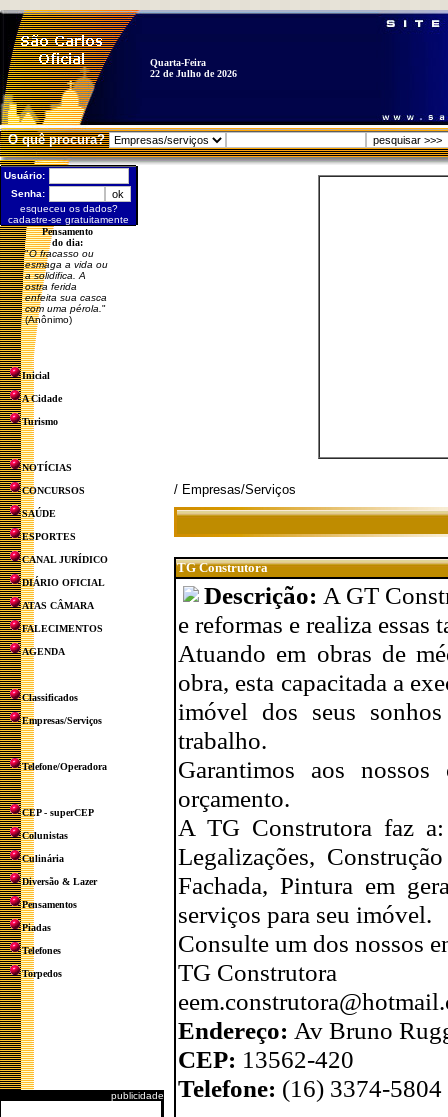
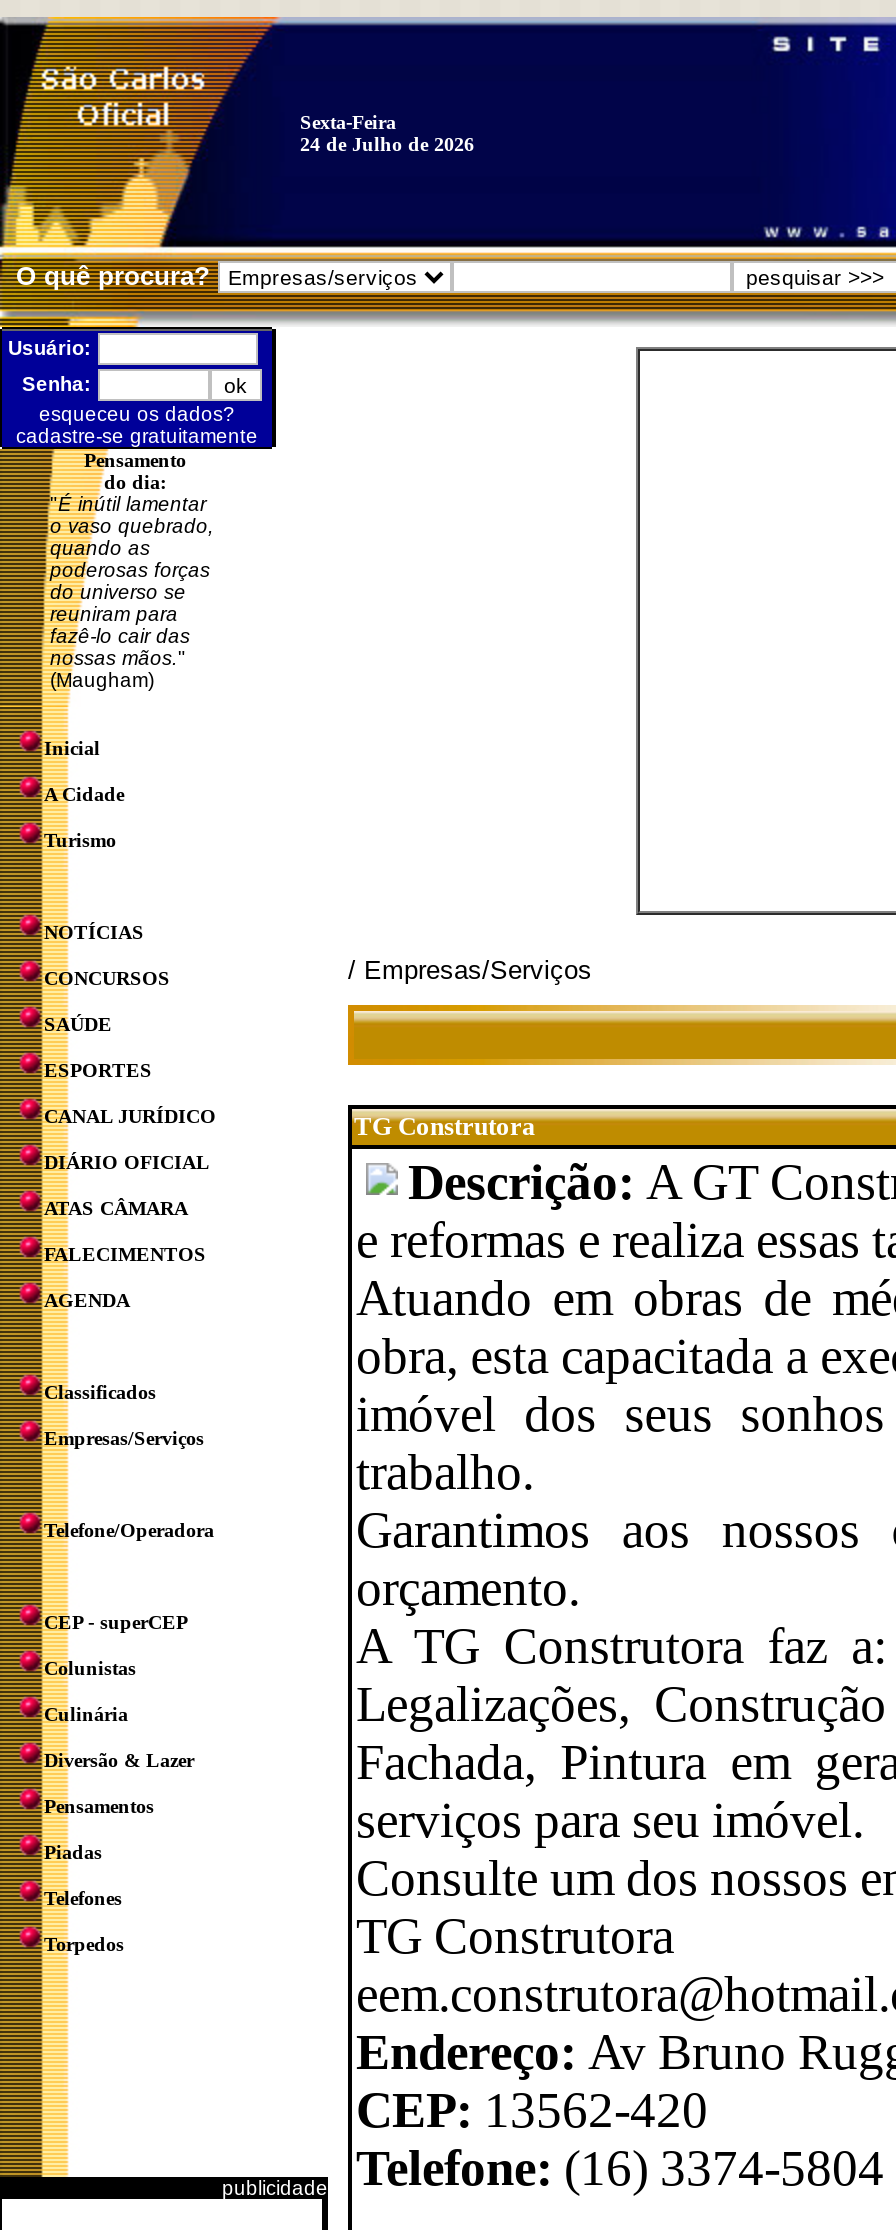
[150,57,237,79] Quarta-Feira | 22 de Julho de 2026 -> [300,111,474,155] Sexta-Feira | 24 de Julho de 2026
[25,248,108,325] "O fracasso ou | esmaga a vida ou | a solidifica. A | ostra ferida | enfeita sua casca | com uma pérola." | (Anônimo) -> [50,493,214,691] "É inútil lamentar | o vaso quebrado, | quando as | poderosas forças | do universo se | reuniram para | fazê-lo cair das | nossas mãos. " | (Maugham)

